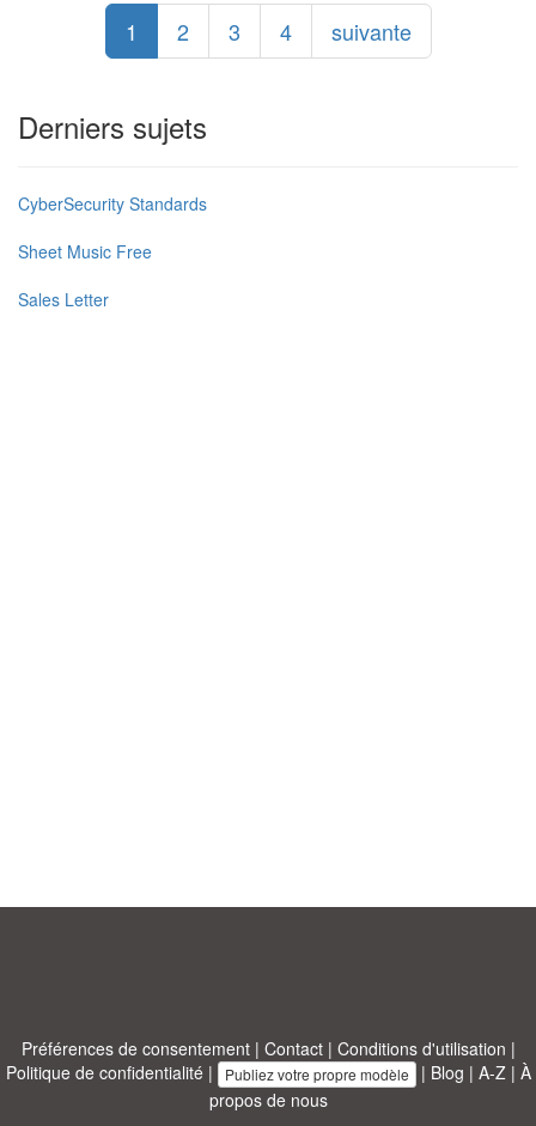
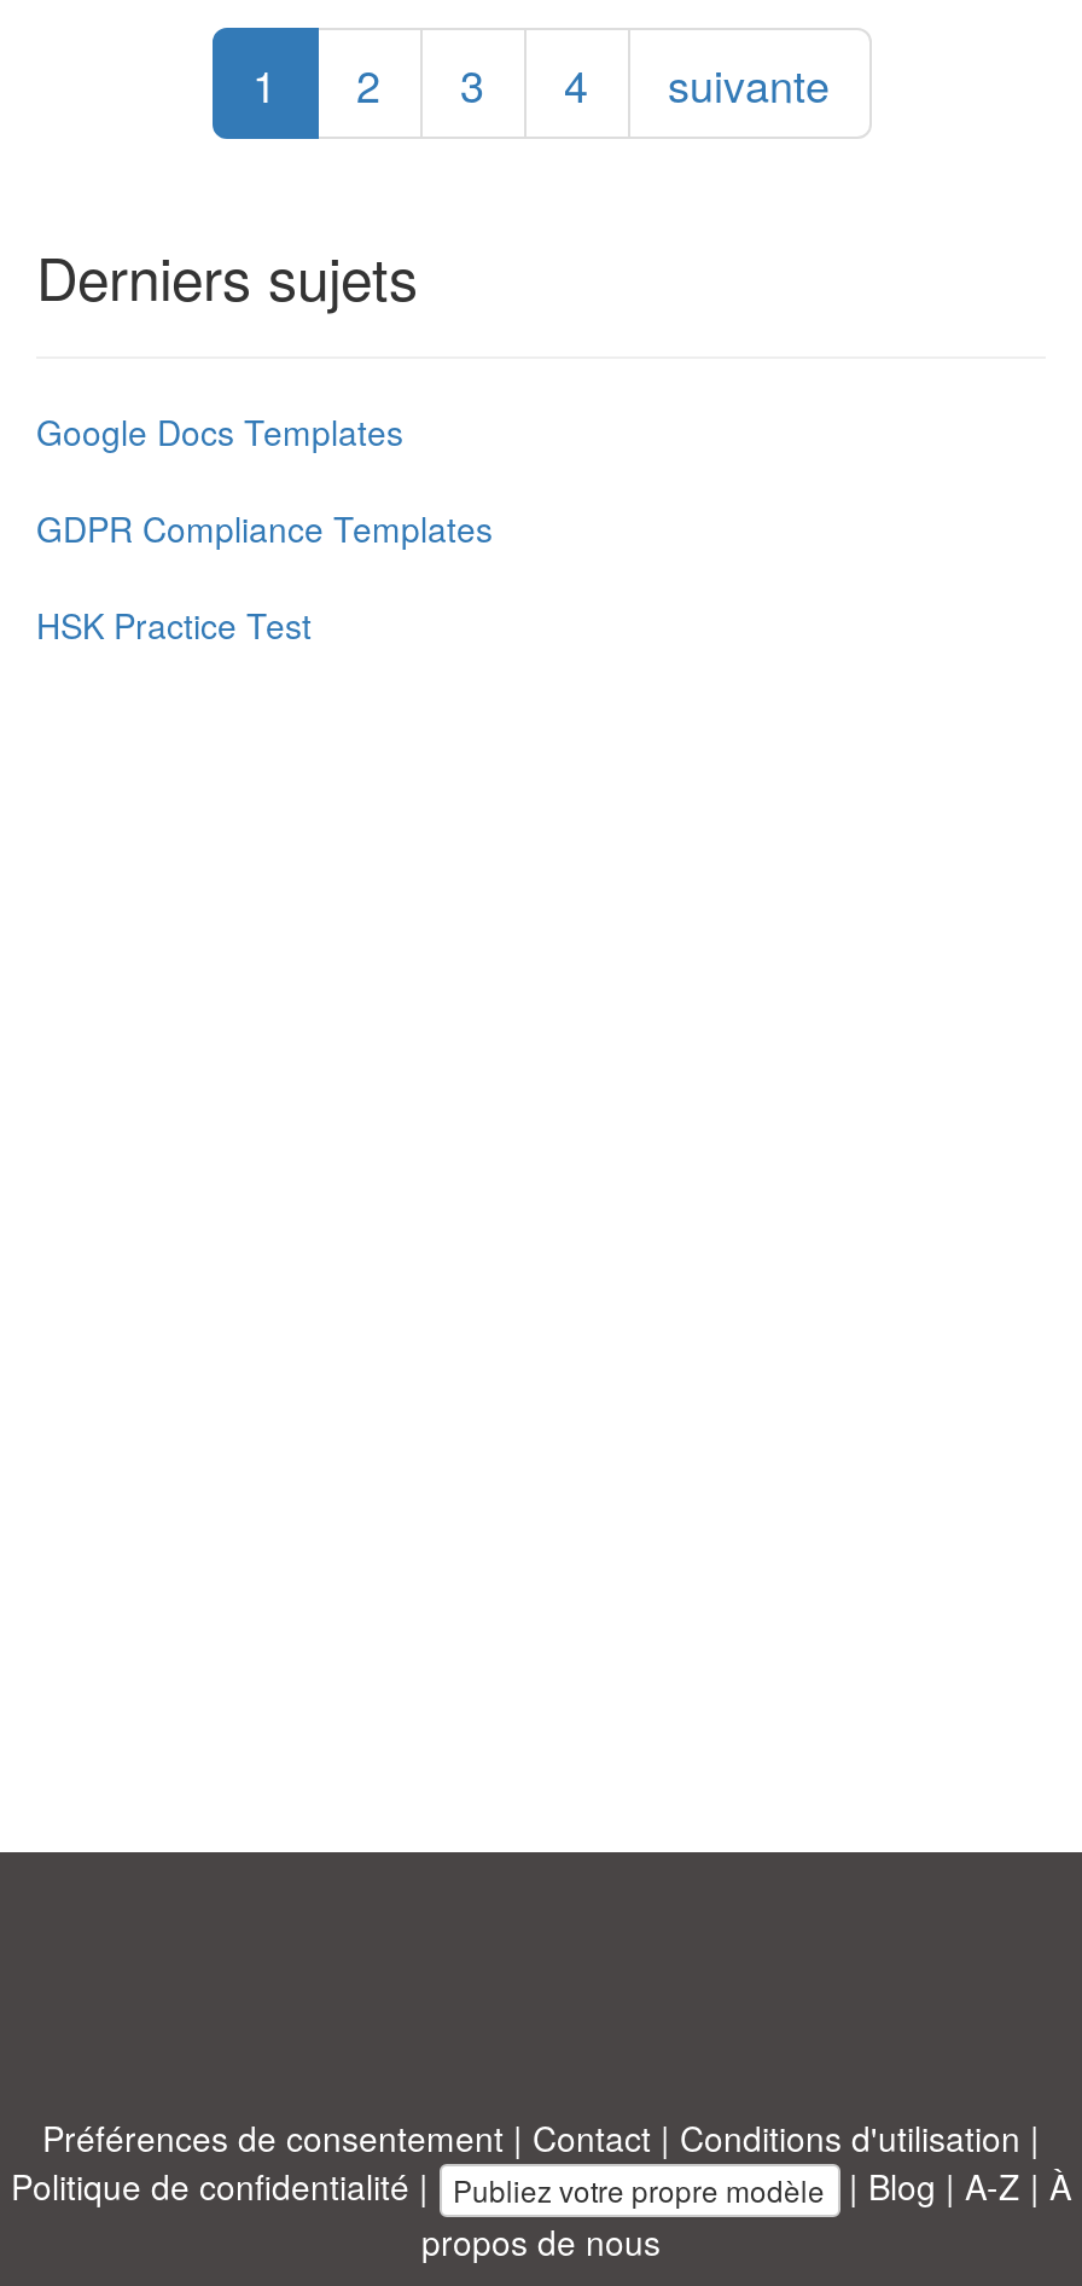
[18,191,207,215] CyberSecurity Standards -> [36,407,403,456] Google Docs Templates
[18,239,152,263] Sheet Music Free -> [36,504,493,552] GDPR Compliance Templates
[18,287,109,311] Sales Letter -> [36,600,312,649] HSK Practice Test

